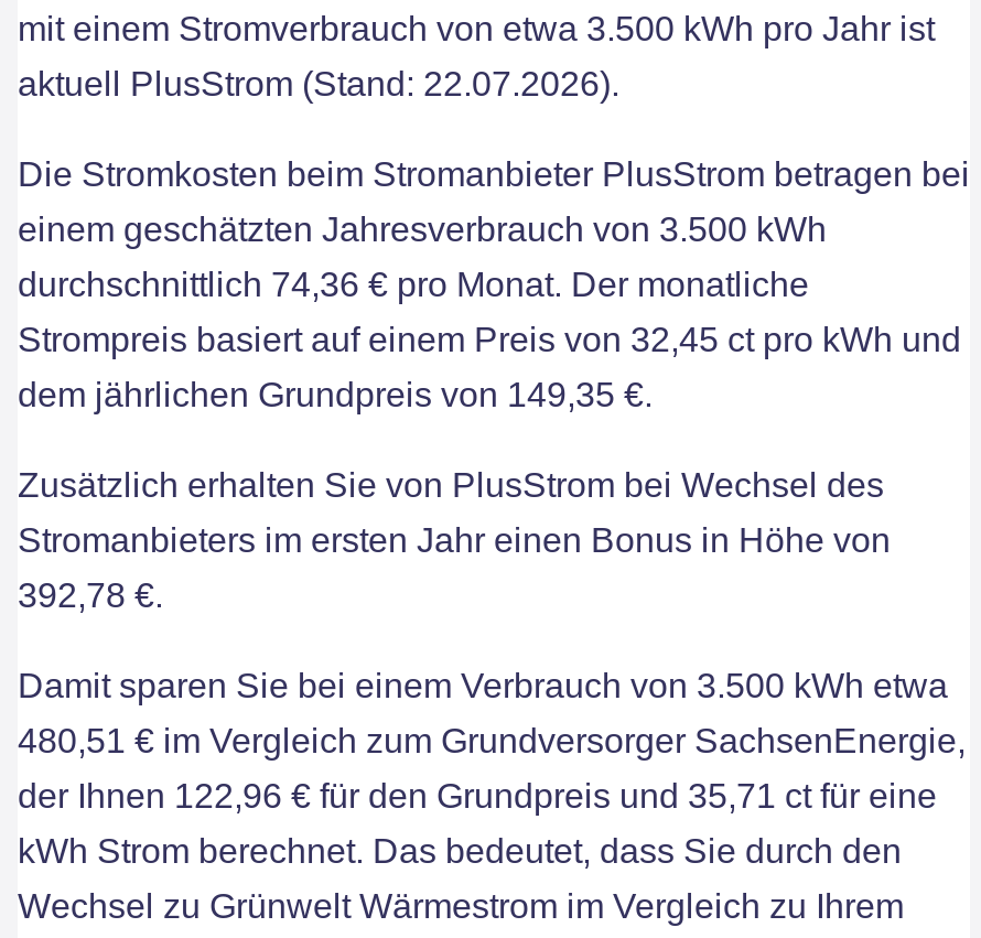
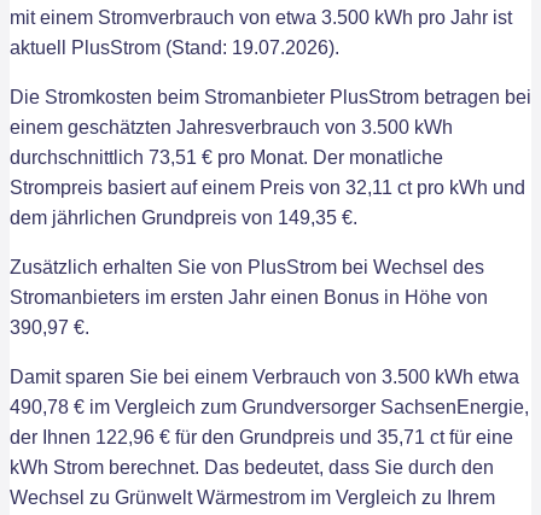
[18,65,619,103] aktuell PlusStrom (Stand: 22.07.2026). -> [10,37,339,58] aktuell PlusStrom (Stand: 19.07.2026).
[18,266,809,303] durchschnittlich 74,36 € pro Monat. Der monatliche -> [10,147,443,168] durchschnittlich 73,51 € pro Monat. Der monatliche
[18,321,961,358] Strompreis basiert auf einem Preis von 32,45 ct pro kWh und -> [10,177,525,198] Strompreis basiert auf einem Preis von 32,11 ct pro kWh und
[18,576,163,614] 392,78 €. -> [10,317,89,338] 390,97 €.
[18,722,966,759] 480,51 € im Vergleich zum Grundversorger SachsenEnergie, -> [10,397,529,417] 490,78 € im Vergleich zum Grundversorger SachsenEnergie,

